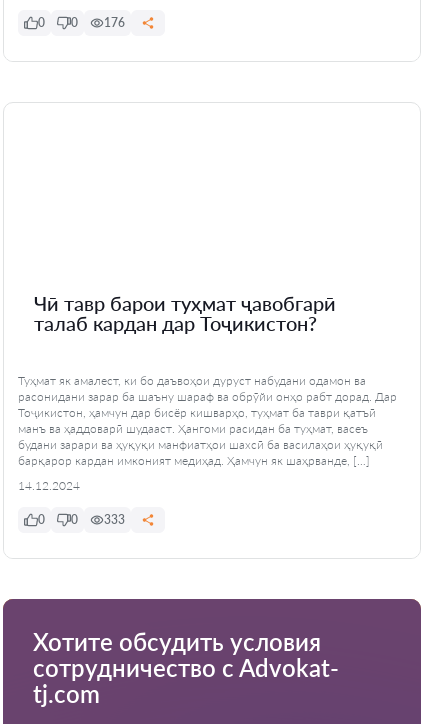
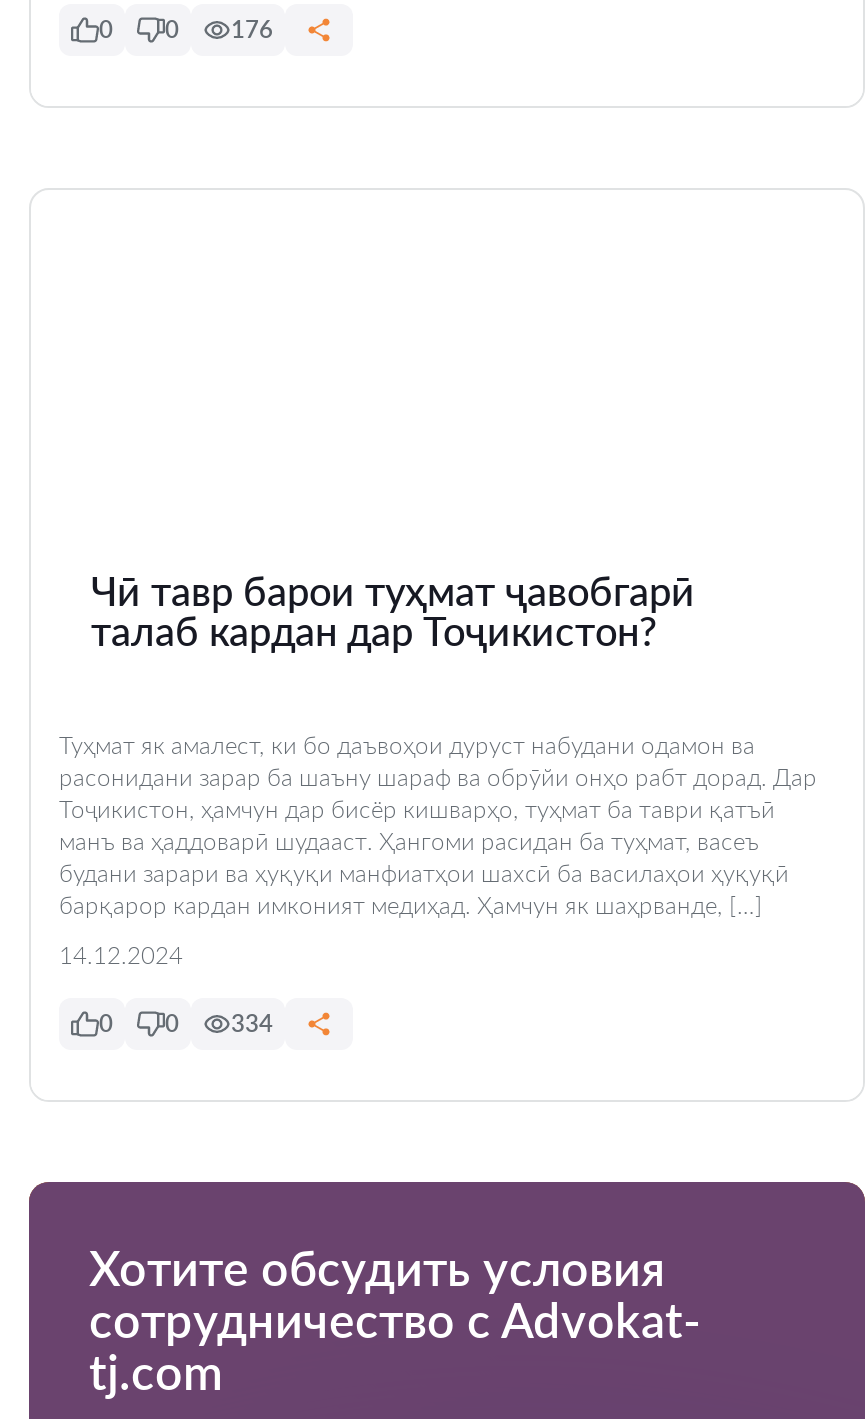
[104,512,125,527] 333 -> [231,1008,273,1038] 334

